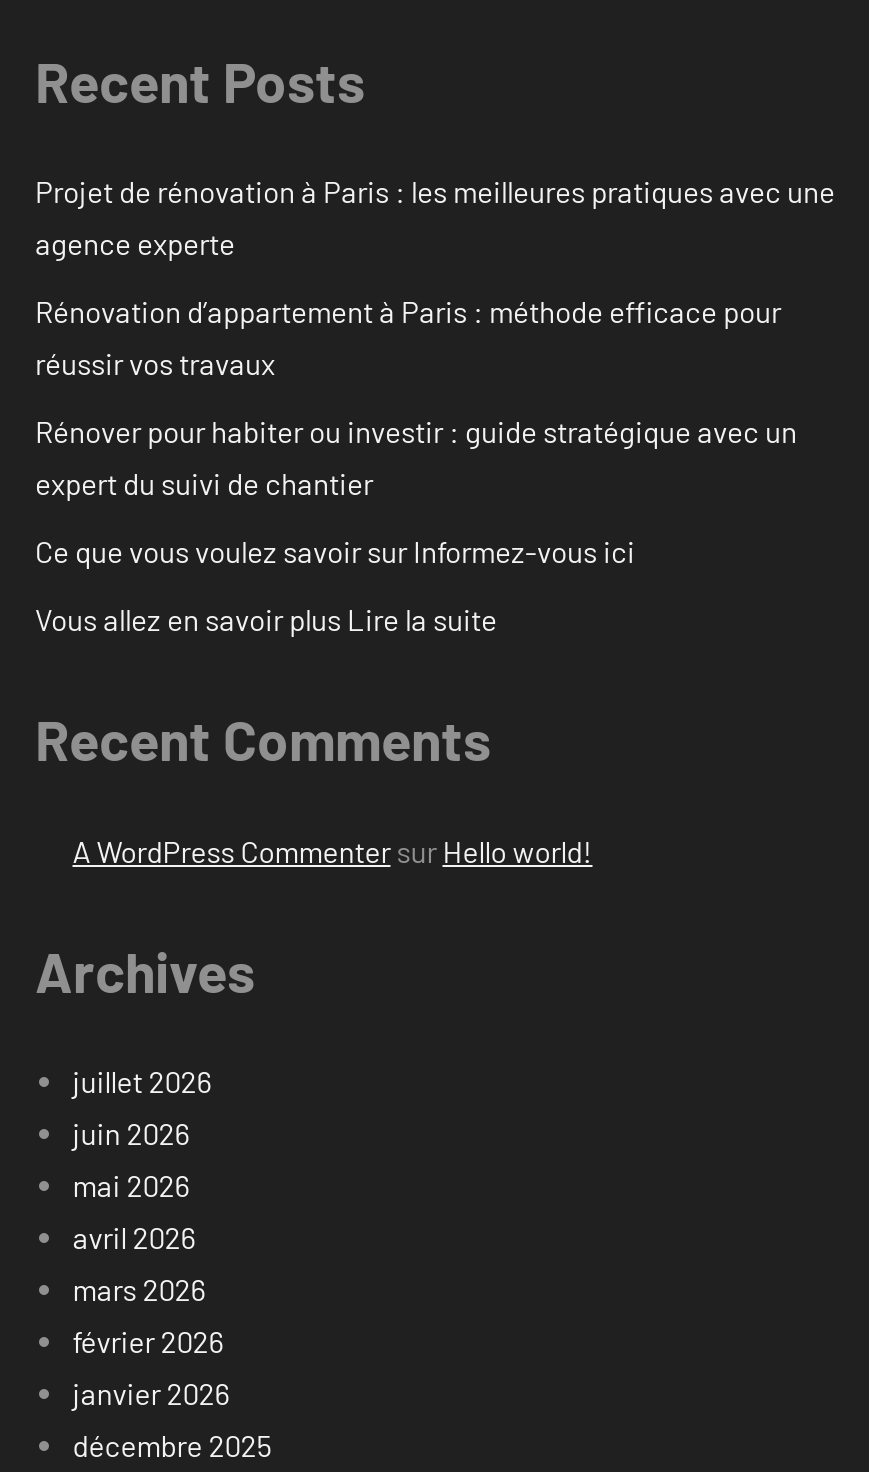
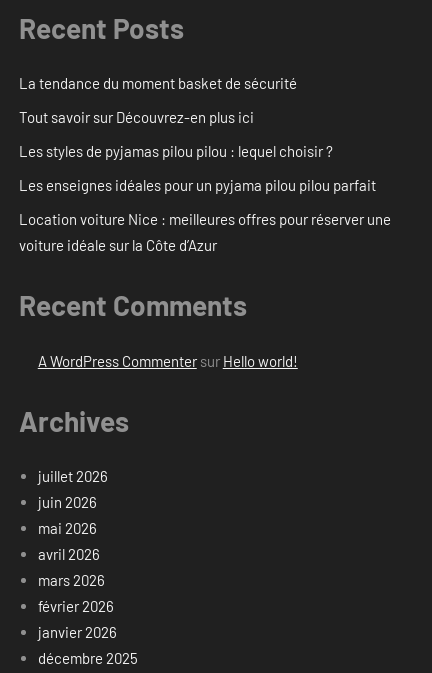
[35,174,835,262] Projet de rénovation à Paris : les meilleures pratiques avec une | agence experte -> [19,74,297,92] La tendance du moment basket de sécurité
[35,294,781,382] Rénovation d’appartement à Paris : méthode efficace pour | réussir vos travaux -> [19,108,254,126] Tout savoir sur Découvrez-en plus ici
[35,414,797,502] Rénover pour habiter ou investir : guide stratégique avec un | expert du suivi de chantier -> [19,142,333,160] Les styles de pyjamas pilou pilou : lequel choisir ?
[35,534,635,570] Ce que vous voulez savoir sur Informez-vous ici -> [19,176,376,194] Les enseignes idéales pour un pyjama pilou pilou parfait
[35,602,497,638] Vous allez en savoir plus Lire la suite -> [19,210,391,254] Location voiture Nice : meilleures offres pour réserver une | voiture idéale sur la Côte d’Azur

